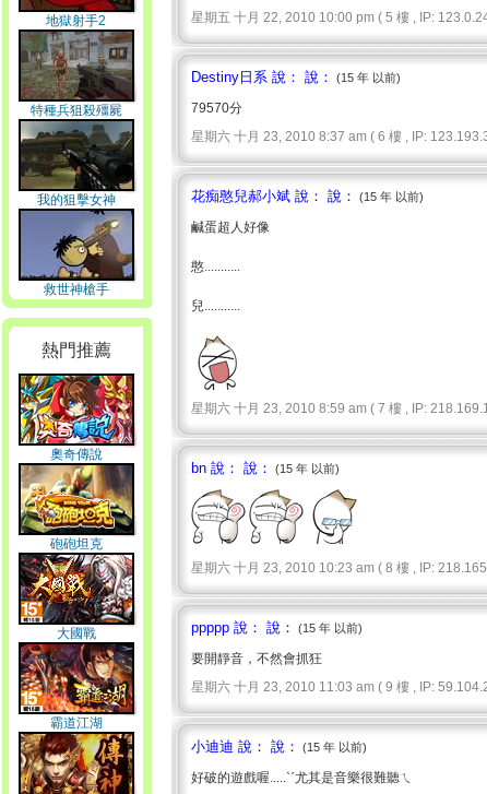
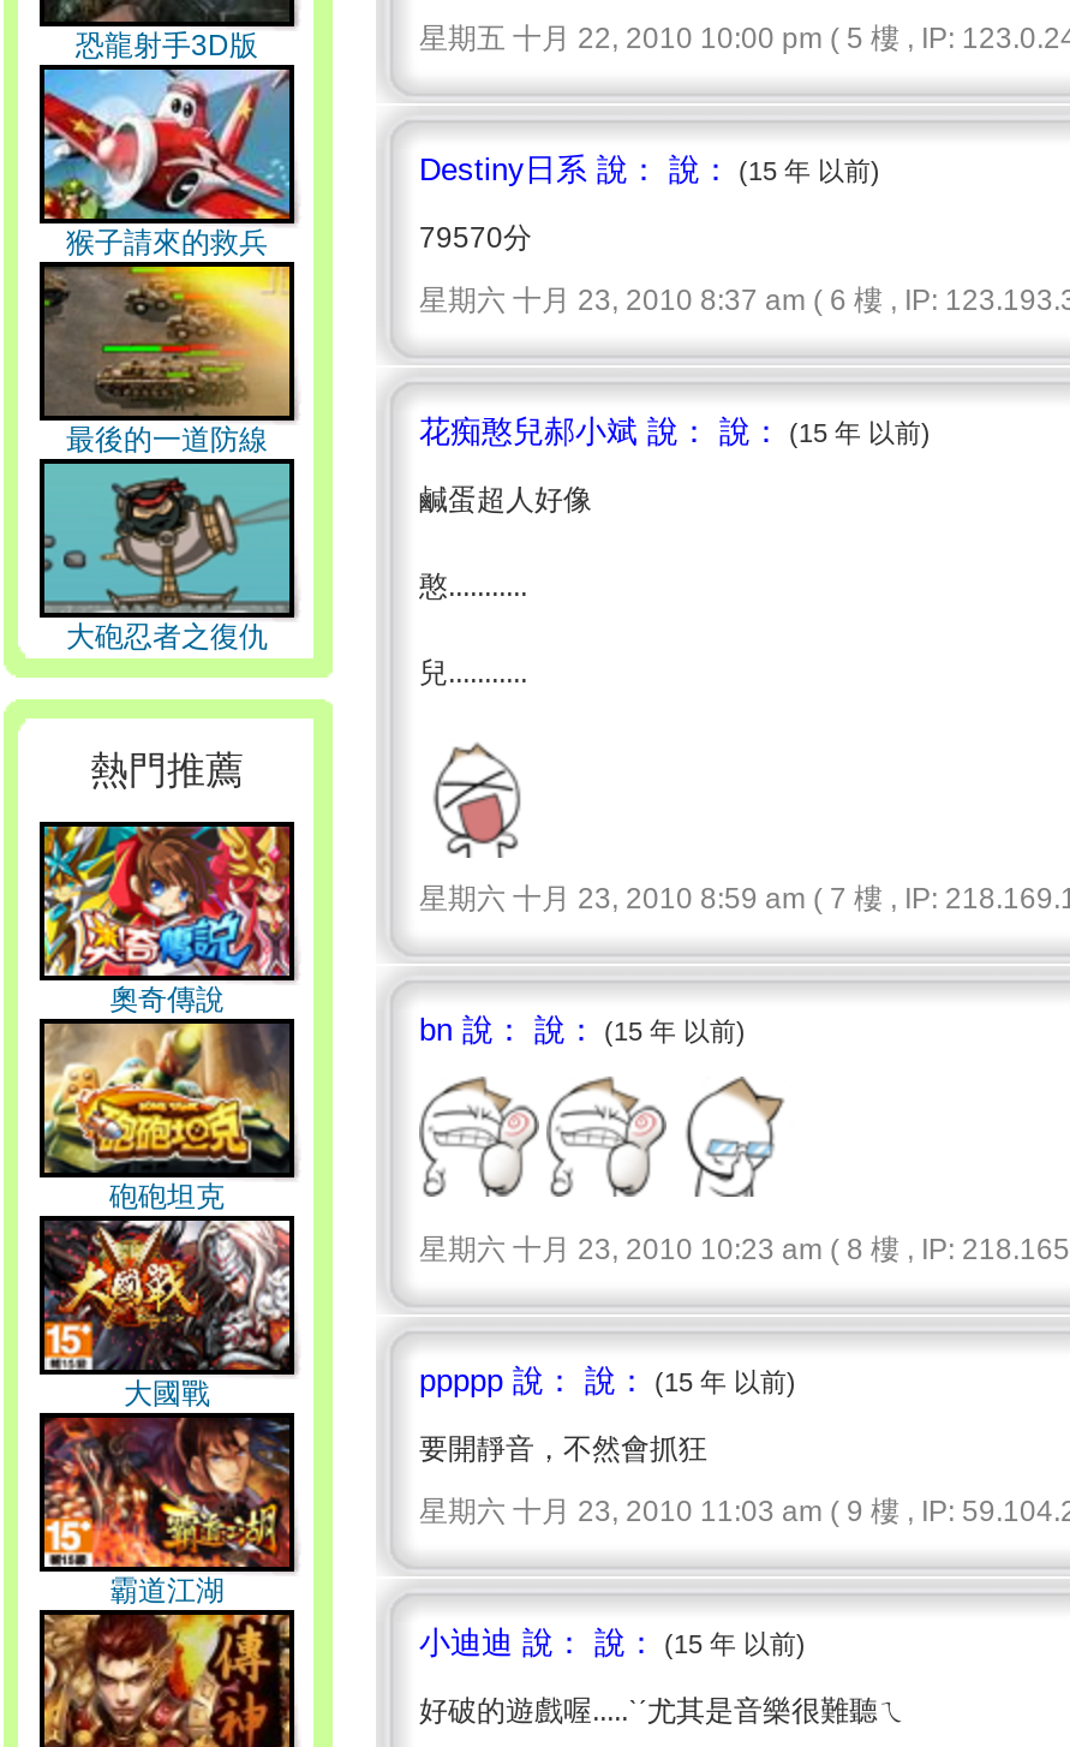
[46,13,106,28] 地獄射手2 -> [76,29,258,62] 恐龍射手3D版
[20,37,133,118] [image] | 特種兵狙殺殭屍 -> [42,82,292,260] [image] | 猴子請來的救兵
[21,127,133,208] [image] | 我的狙擊女神 -> [42,279,292,457] [image] | 最後的一道防線
[21,216,133,297] [image] | 救世神槍手 -> [44,476,292,654] [image] | 大砲忍者之復仇

